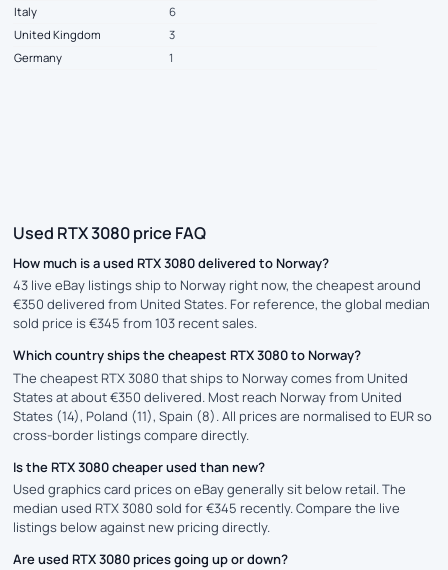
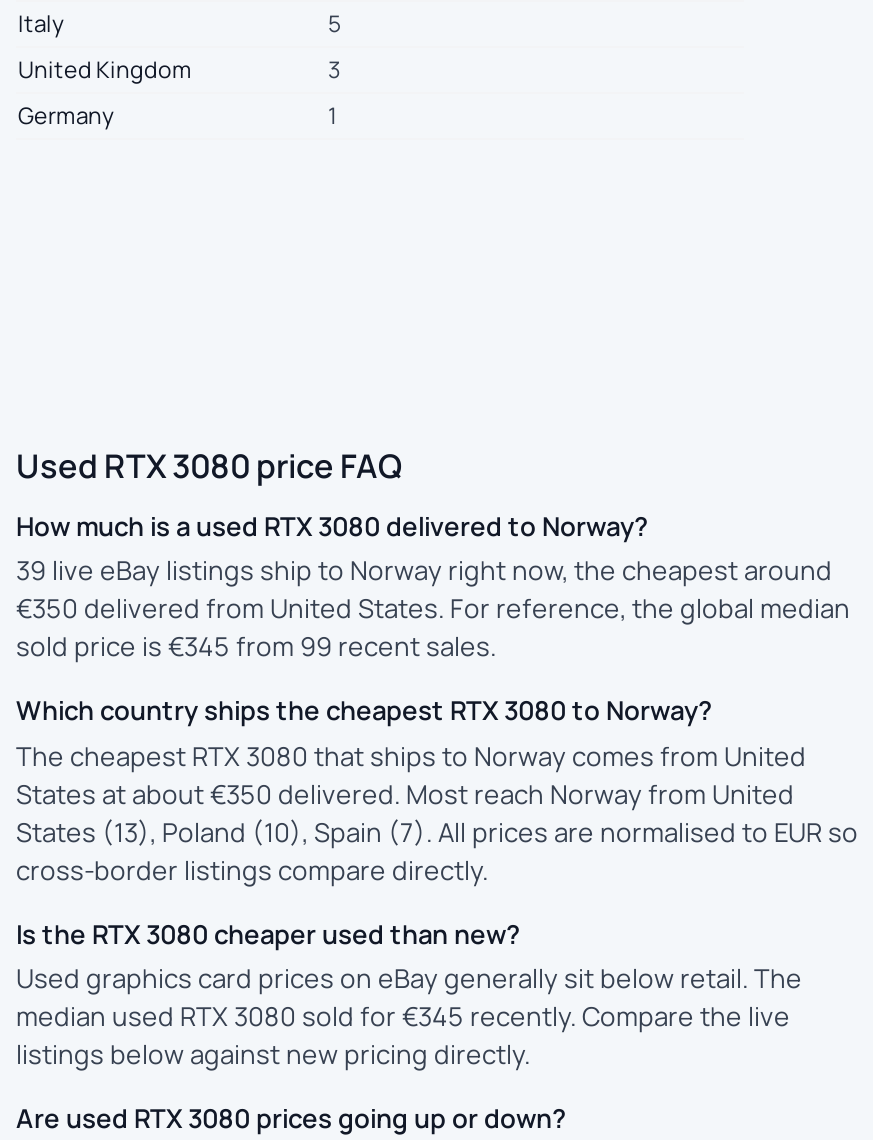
[169,4,176,19] 6 -> [328,8,342,38] 5
[13,276,421,294] 43 live eBay listings ship to Norway right now, the cheapest around -> [16,552,832,588] 39 live eBay listings ship to Norway right now, the cheapest around
[13,314,257,332] sold price is €345 from 103 recent sales. -> [16,628,496,664] sold price is €345 from 99 recent sales.
[13,406,432,424] States (14), Poland (11), Spain (8). All prices are normalised to EUR so -> [16,813,858,849] States (13), Poland (10), Spain (7). All prices are normalised to EUR so

